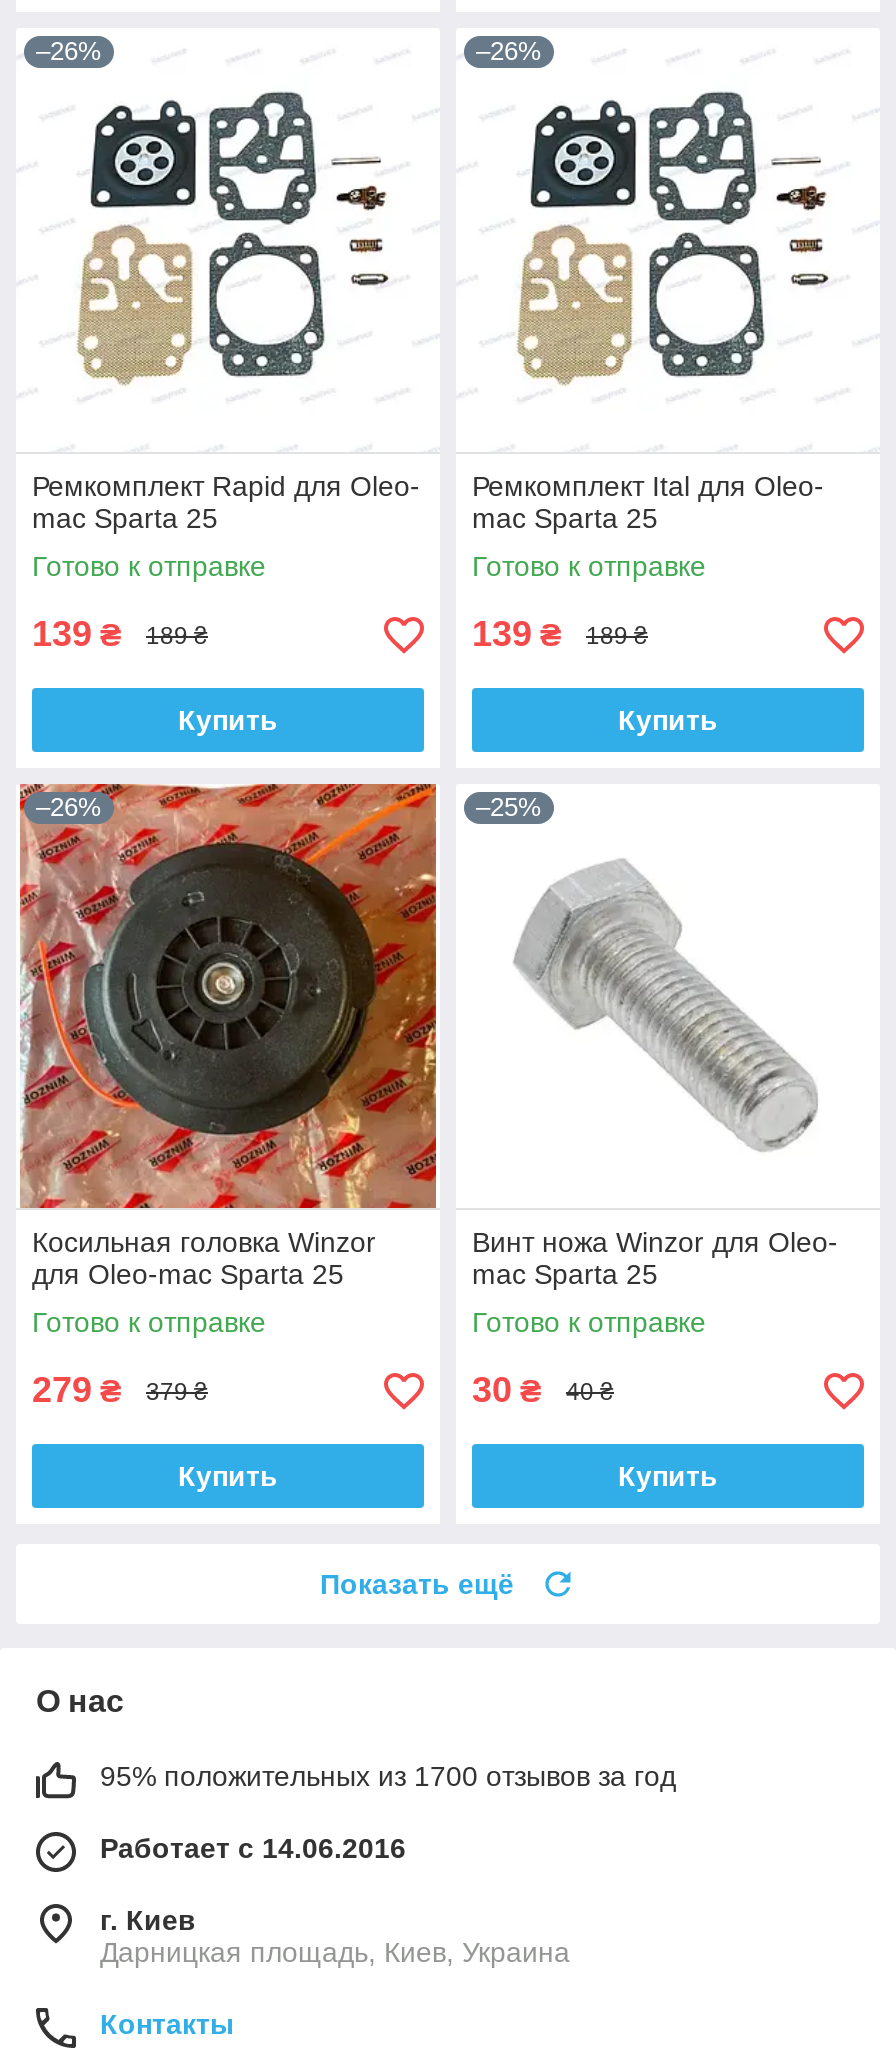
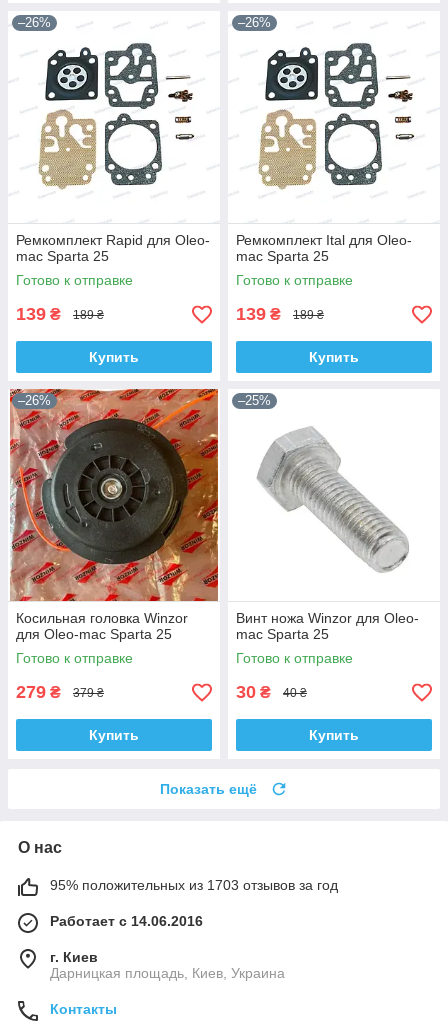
[100,1761,676,1793] 95% положительных из 1700 отзывов за год -> [50,877,338,893] 95% положительных из 1703 отзывов за год

